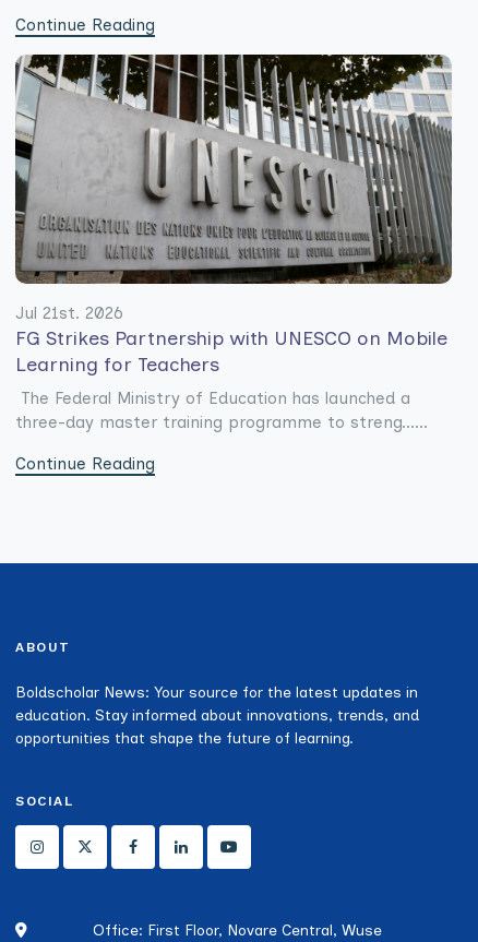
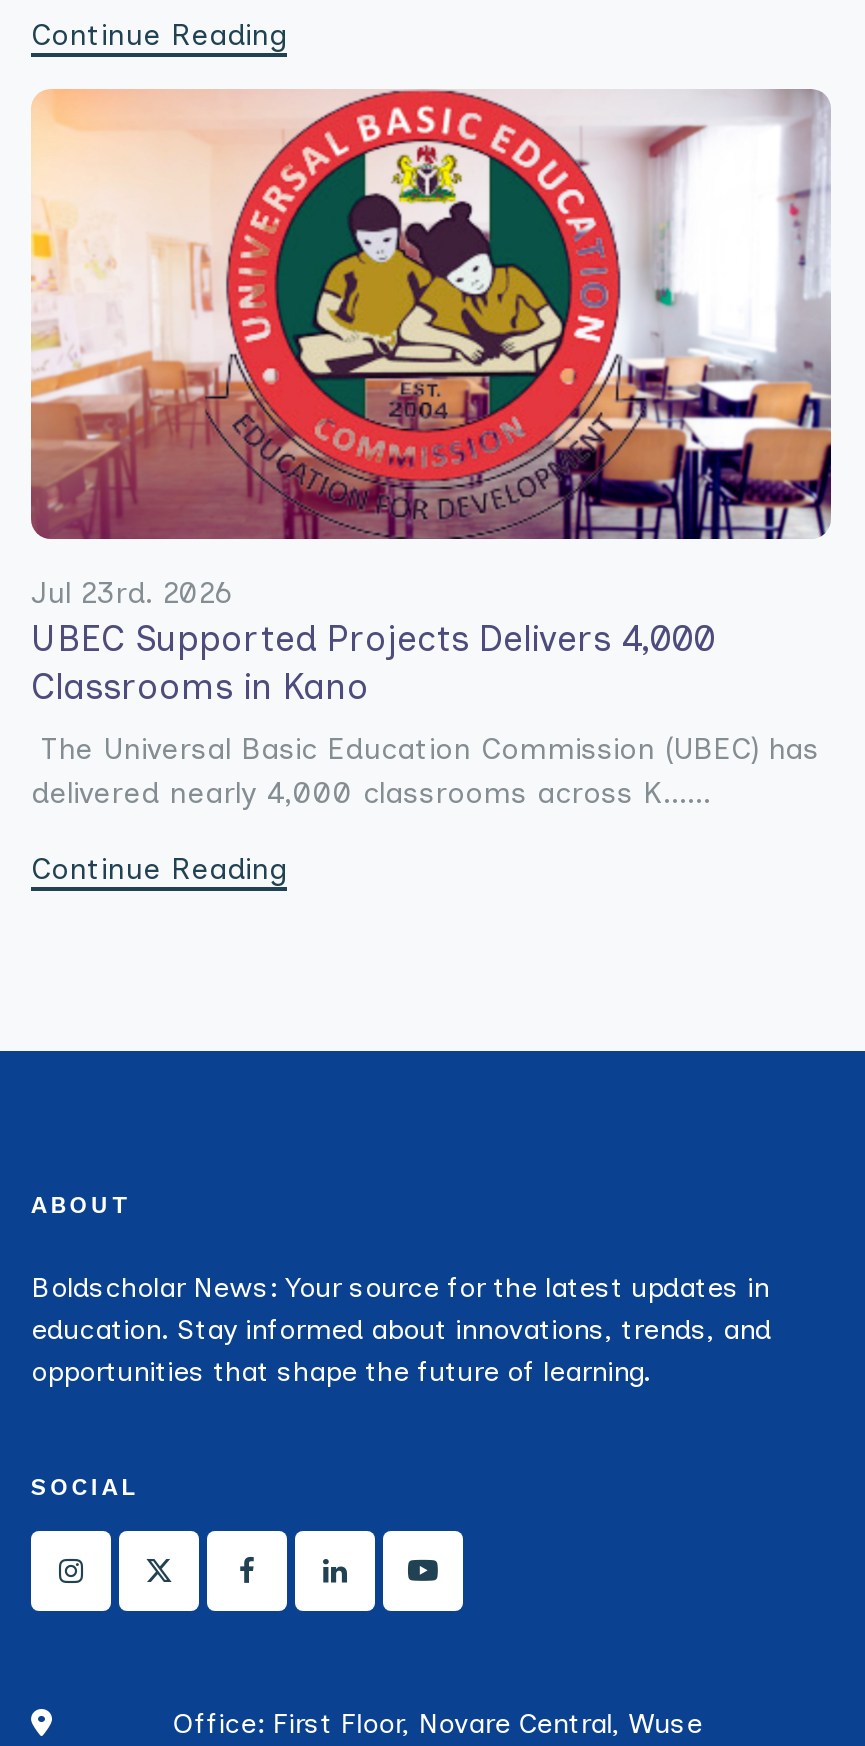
[14,53,453,376] [image] | Jul 21st. 2026 | FG Strikes Partnership with UNESCO on Mobile | Learning for Teachers -> [29,89,831,710] [image] | Jul 23rd. 2026 | UBEC Supported Projects Delivers 4,000 | Classrooms in Kano
[15,388,428,432] The Federal Ministry of Education has launched a | three-day master training programme to streng...... -> [31,732,819,812] The Universal Basic Education Commission (UBEC) has | delivered nearly 4,000 classrooms across K......

